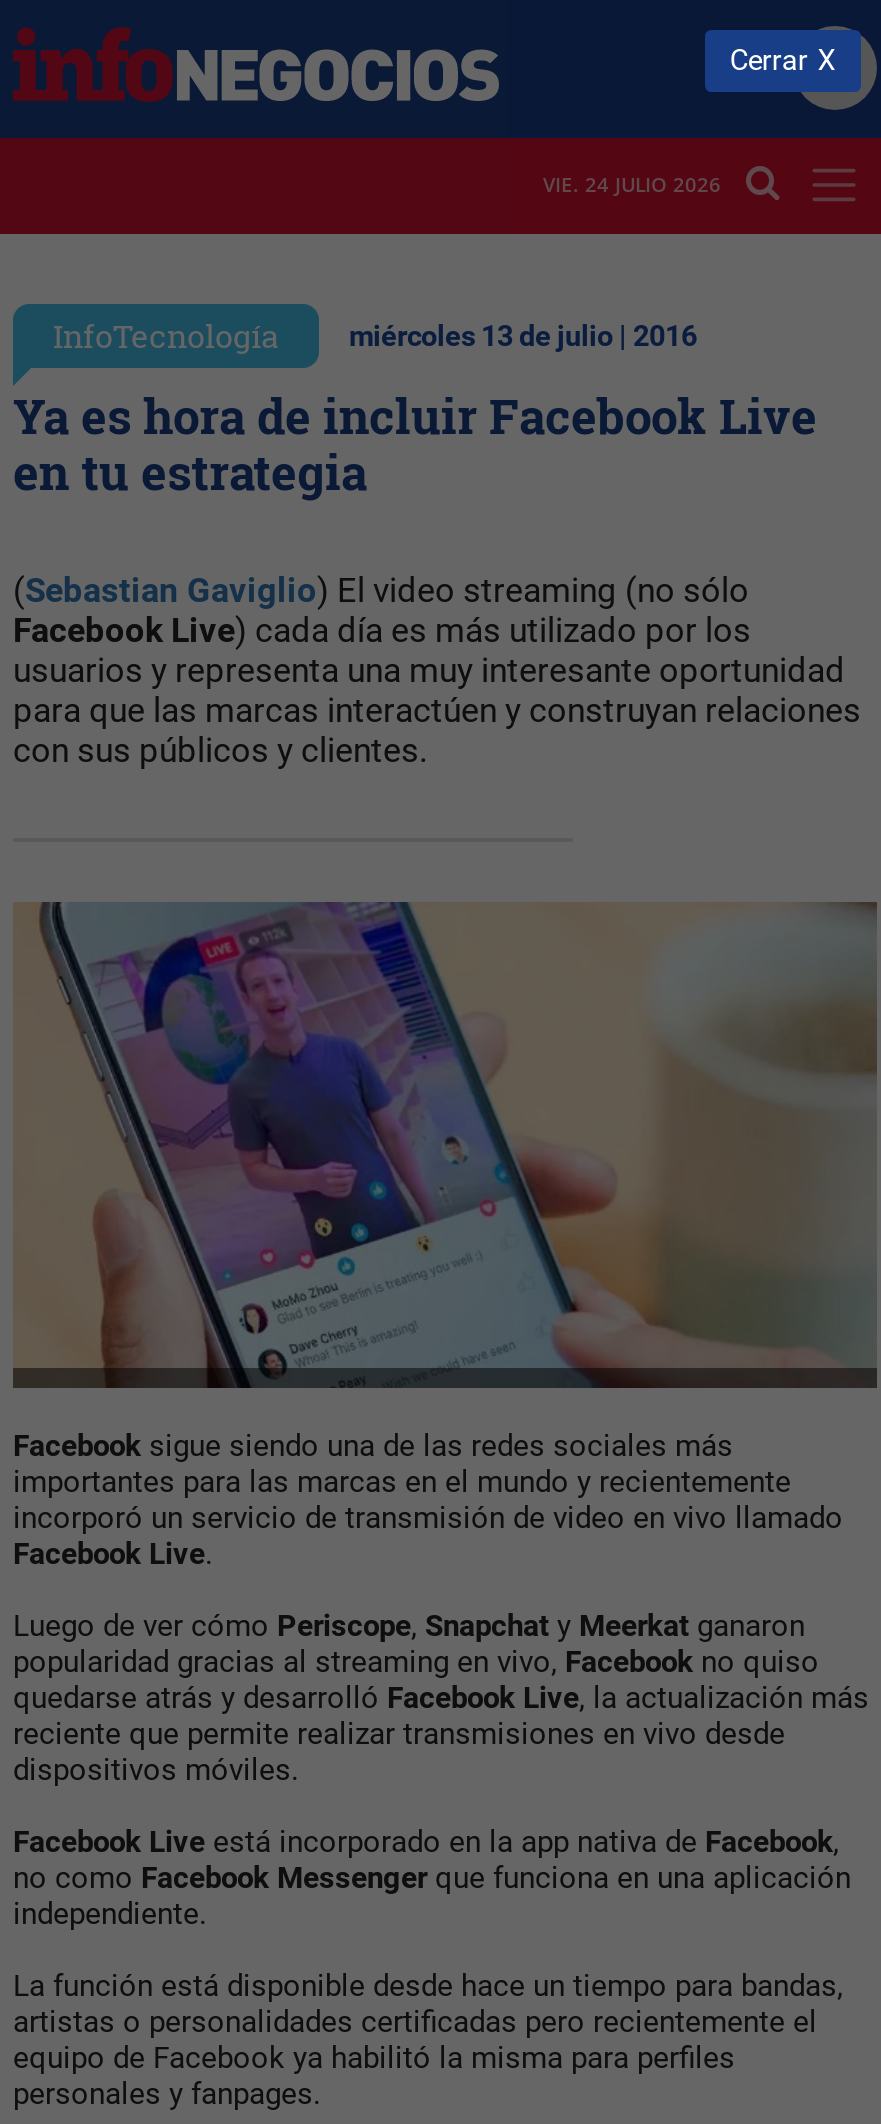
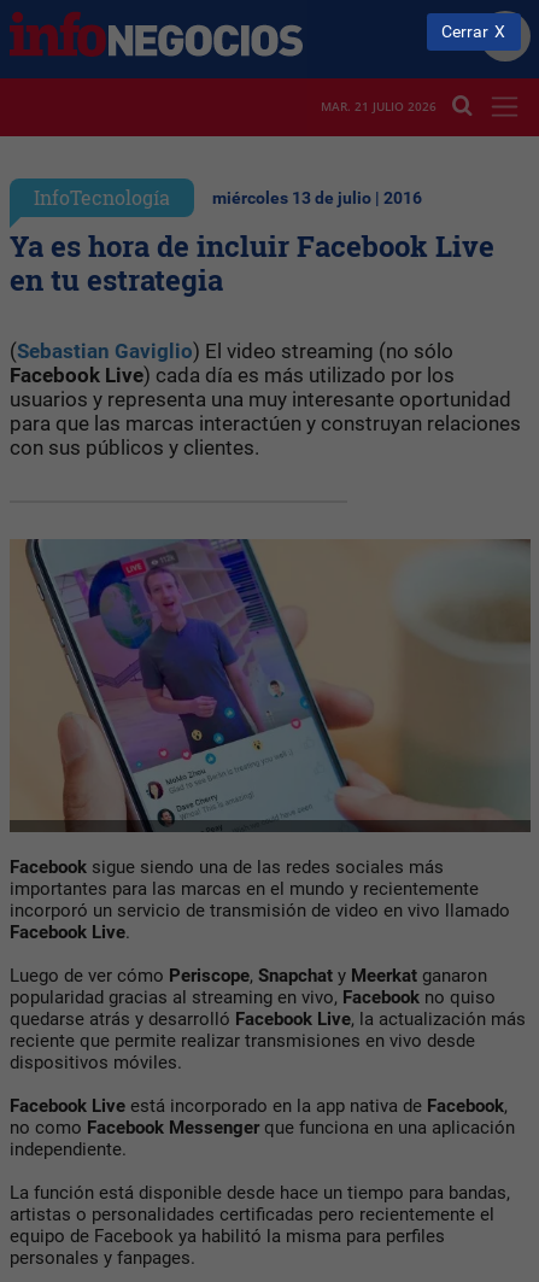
[543,171,721,199] VIE. 24 JULIO 2026 -> [321,98,437,115] MAR. 21 JULIO 2026

